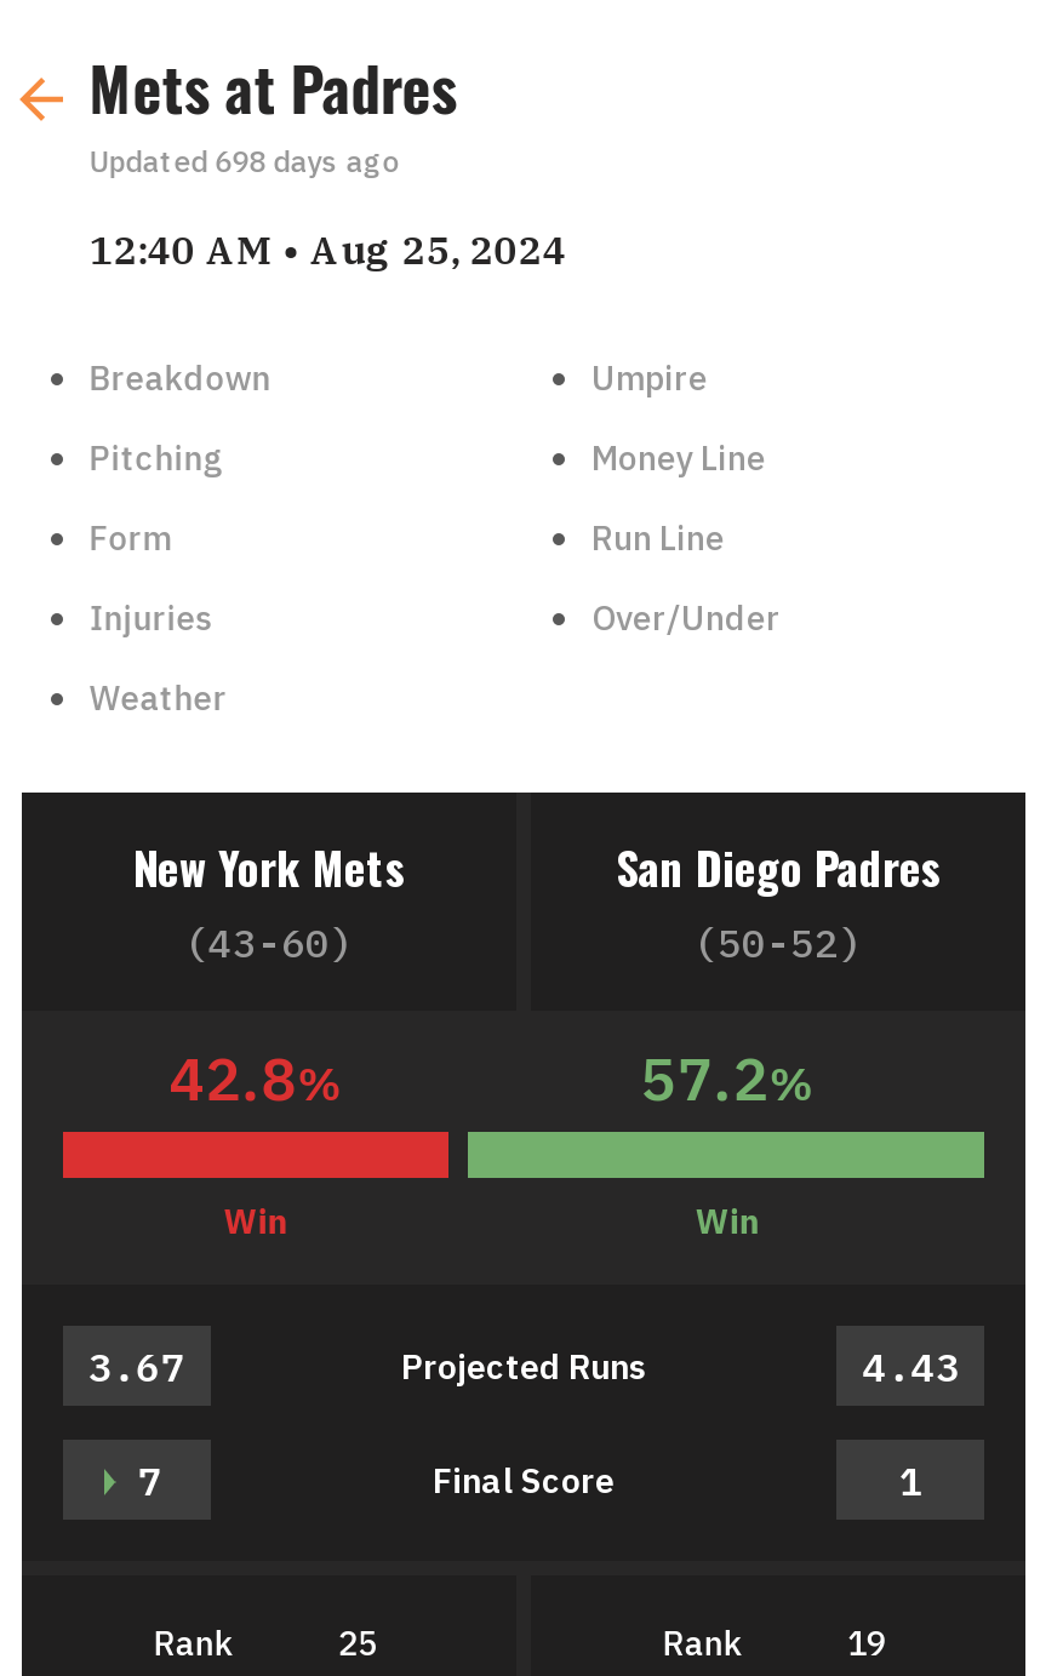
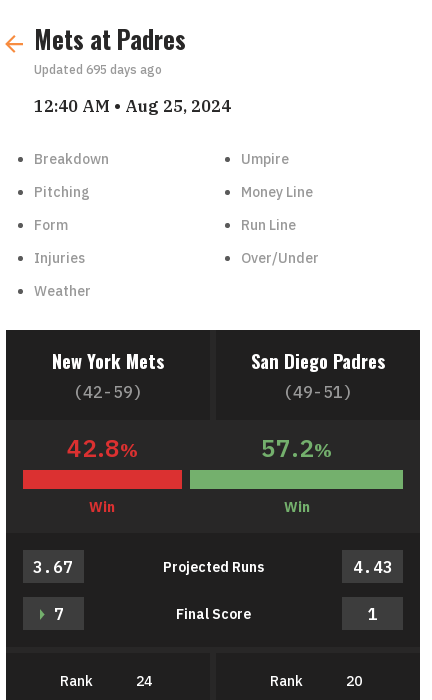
[89,143,400,180] Updated 698 days ago -> [34,62,162,77] Updated 695 days ago
[184,917,354,966] (43-60) -> [73,381,143,401] (42-59)
[693,917,863,966] (50-52) -> [283,381,353,401] (49-51)
[338,1621,377,1664] 25 -> [136,672,152,690] 24
[847,1621,886,1664] 19 -> [346,672,362,690] 20

